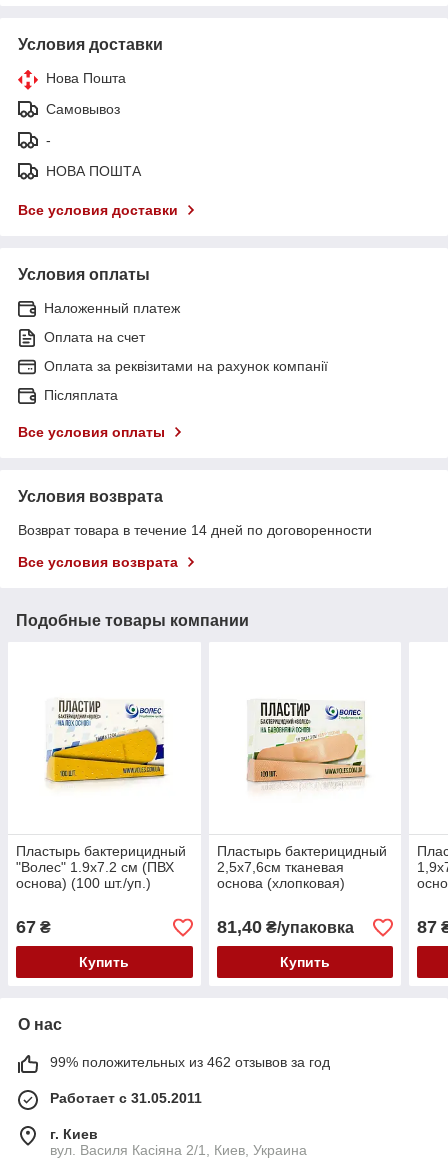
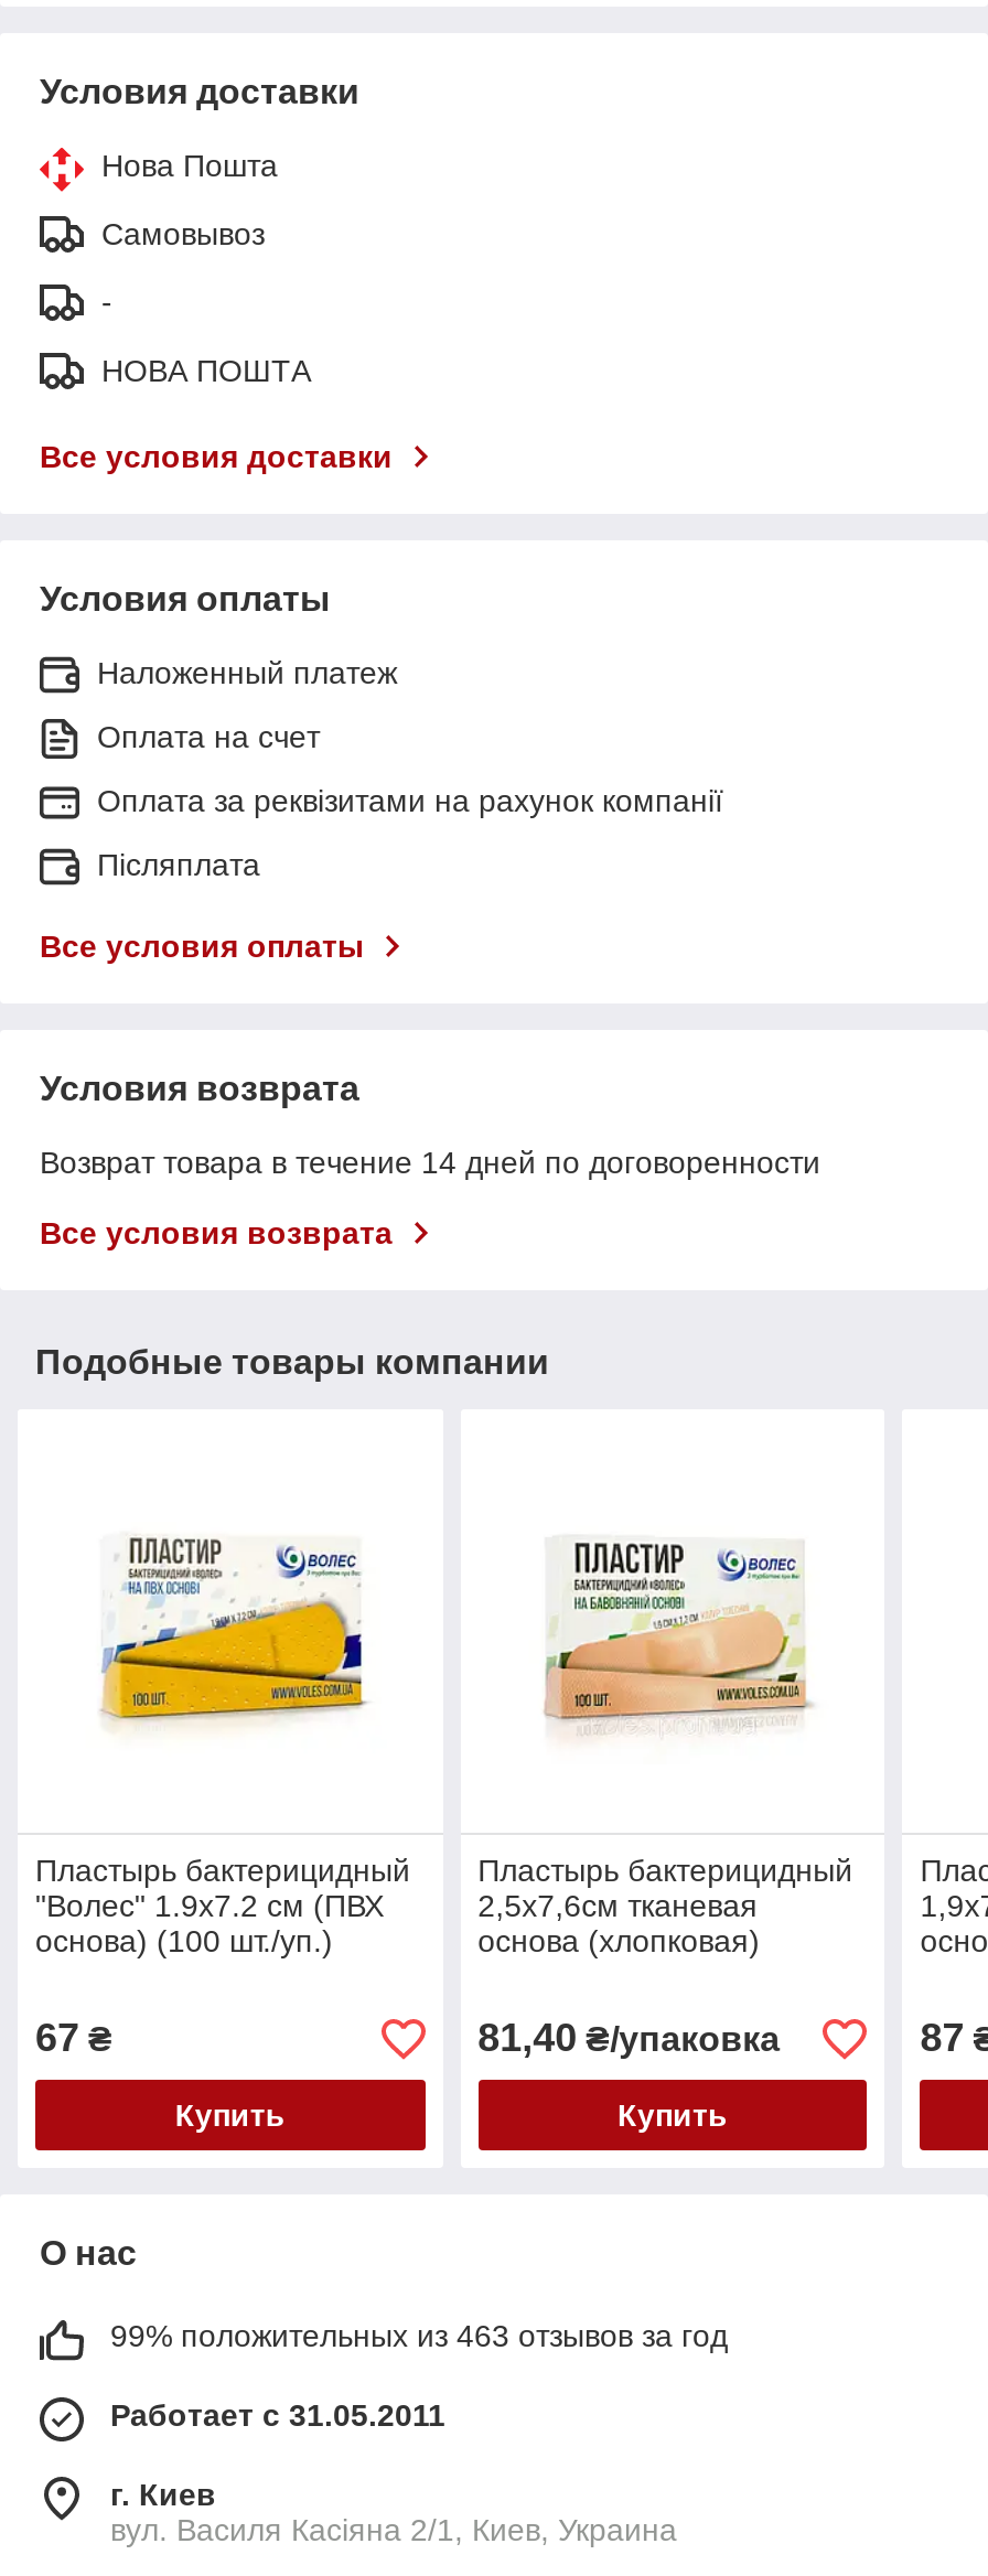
[50,1054,330,1070] 99% положительных из 462 отзывов за год -> [110,2319,728,2354] 99% положительных из 463 отзывов за год

